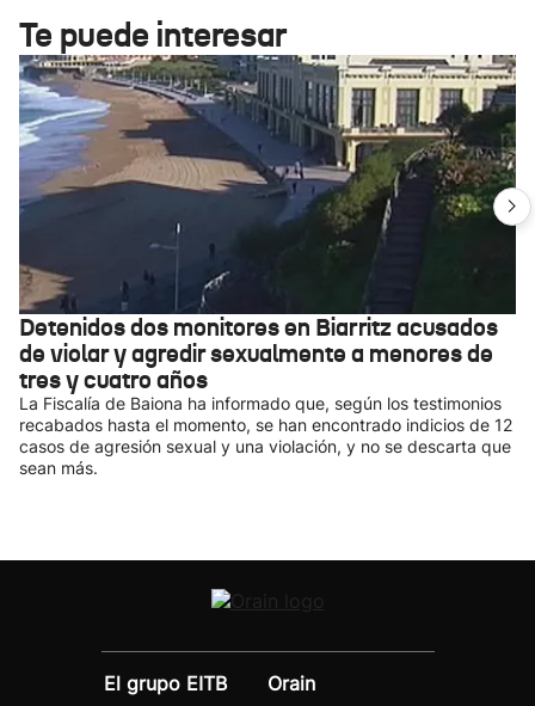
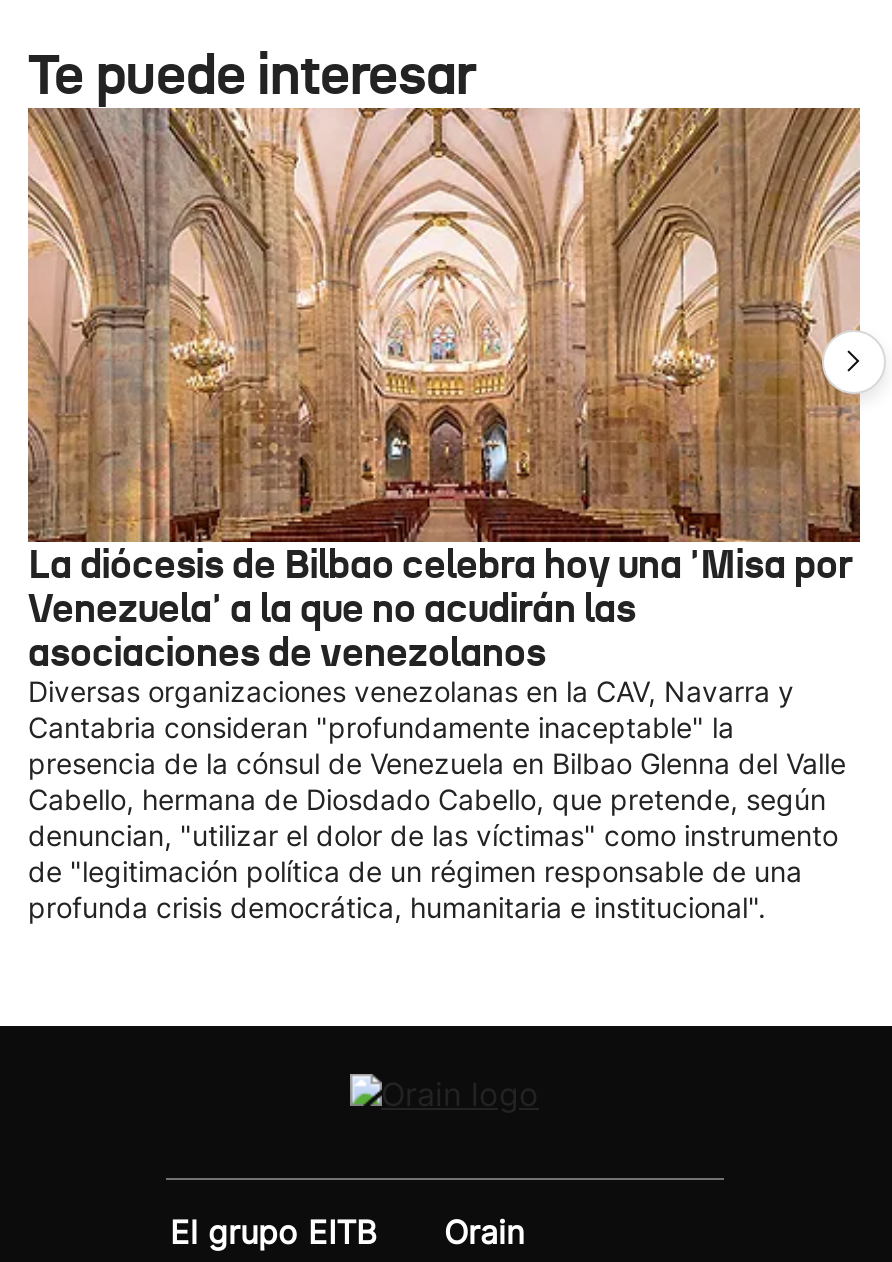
[18,54,517,260] [image] -> [26,106,862,524] [image]
[19,312,512,478] Detenidos dos monitores en Biarritz acusados | de violar y agredir sexualmente a menores de | tres y cuatro años | La Fiscalía de Baiona ha informado que, según los testimonios | recabados hasta el momento, se han encontrado indicios de 12 | casos de agresión sexual y una violación, y no se descarta que | sean más. -> [28,538,852,924] La diócesis de Bilbao celebra hoy una 'Misa por | Venezuela' a la que no acudirán las | asociaciones de venezolanos | Diversas organizaciones venezolanas en la CAV, Navarra y | Cantabria consideran "profundamente inaceptable" la | presencia de la cónsul de Venezuela en Bilbao Glenna del Valle | Cabello, hermana de Diosdado Cabello, que pretende, según | denuncian, "utilizar el dolor de las víctimas" como instrumento | de "legitimación política de un régimen responsable de una | profunda crisis democrática, humanitaria e institucional".

